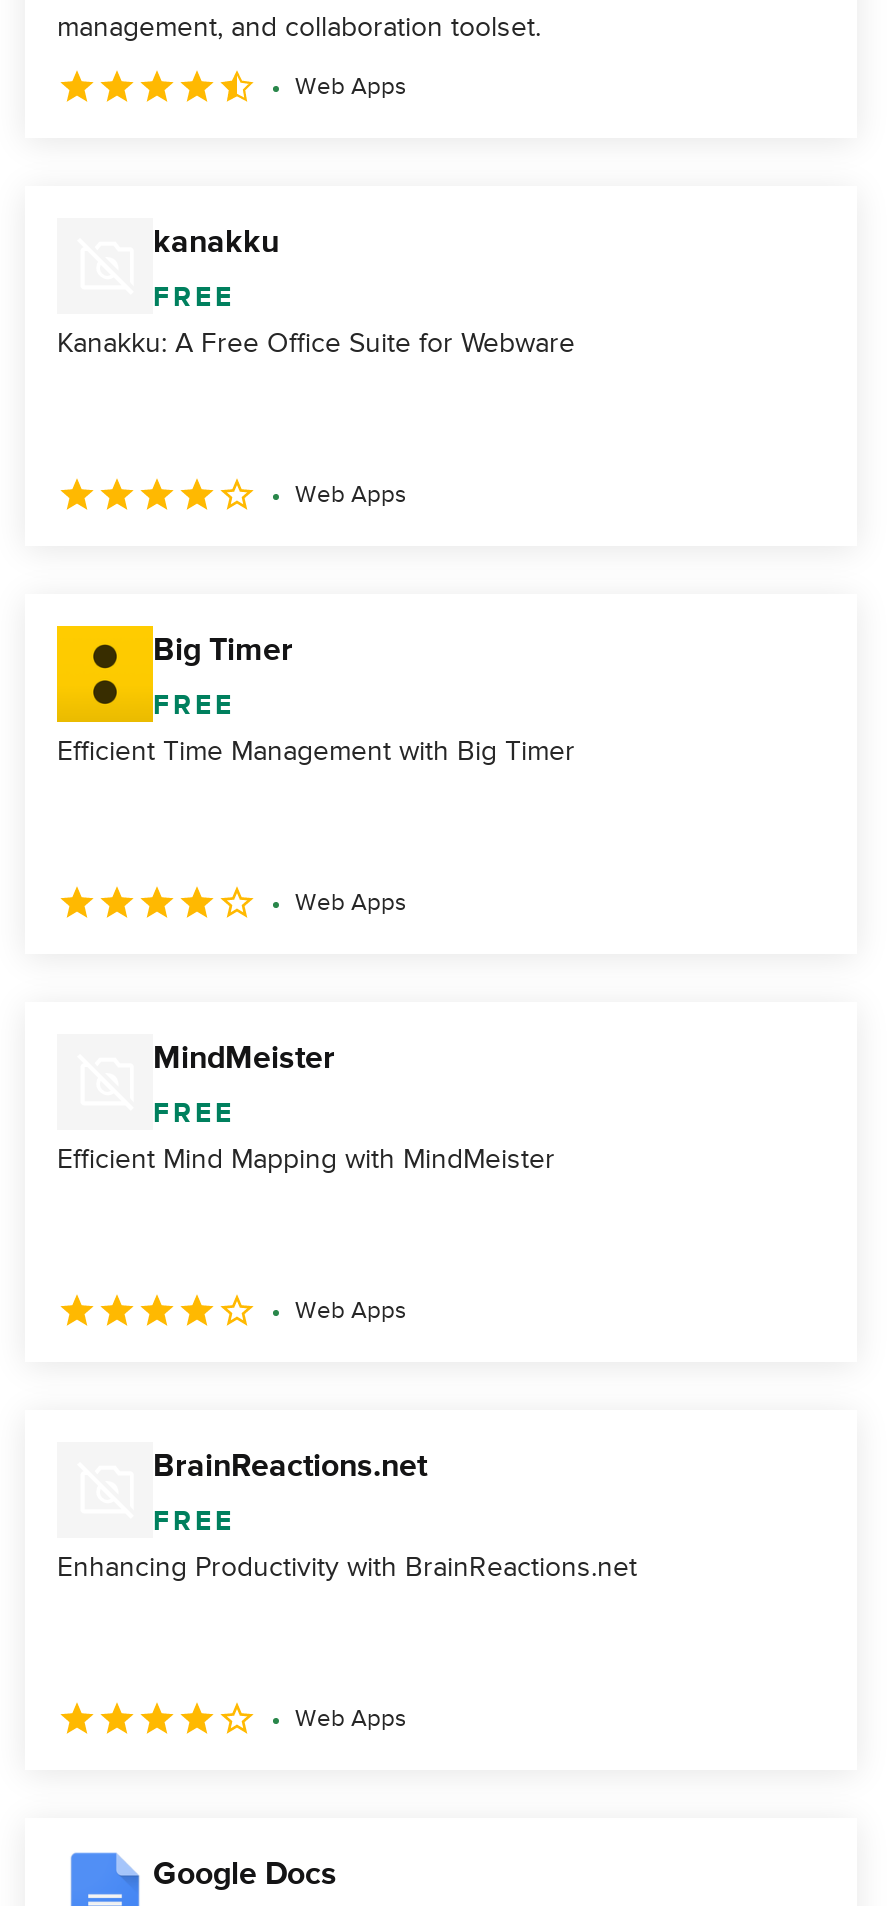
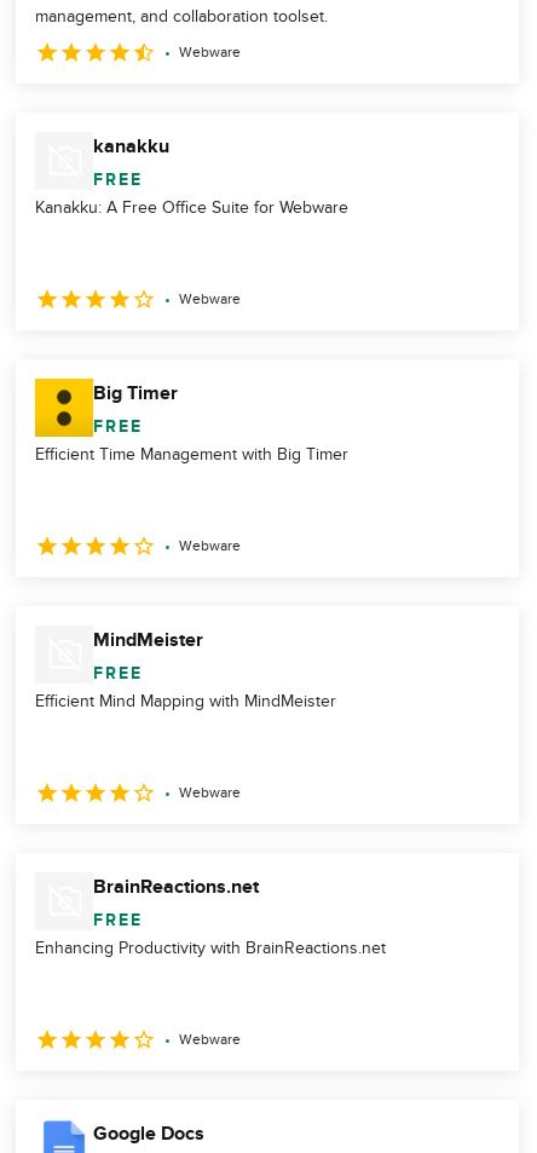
[295,72,407,100] Web Apps -> [179,44,241,60] Webware
[295,480,407,508] Web Apps -> [179,290,241,307] Webware
[295,888,407,916] Web Apps -> [179,537,241,554] Webware
[295,1296,407,1324] Web Apps -> [179,784,241,801] Webware
[295,1704,407,1732] Web Apps -> [179,1031,241,1048] Webware

